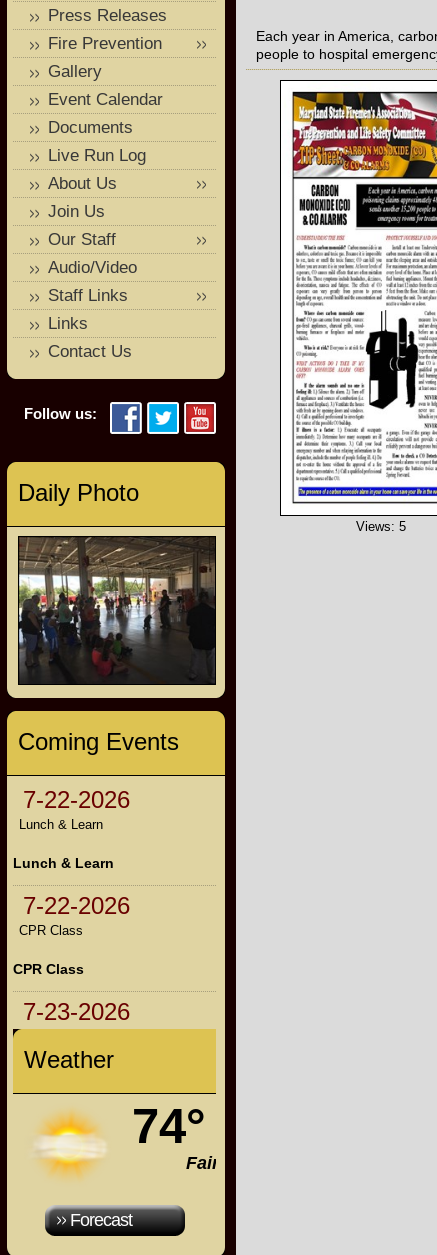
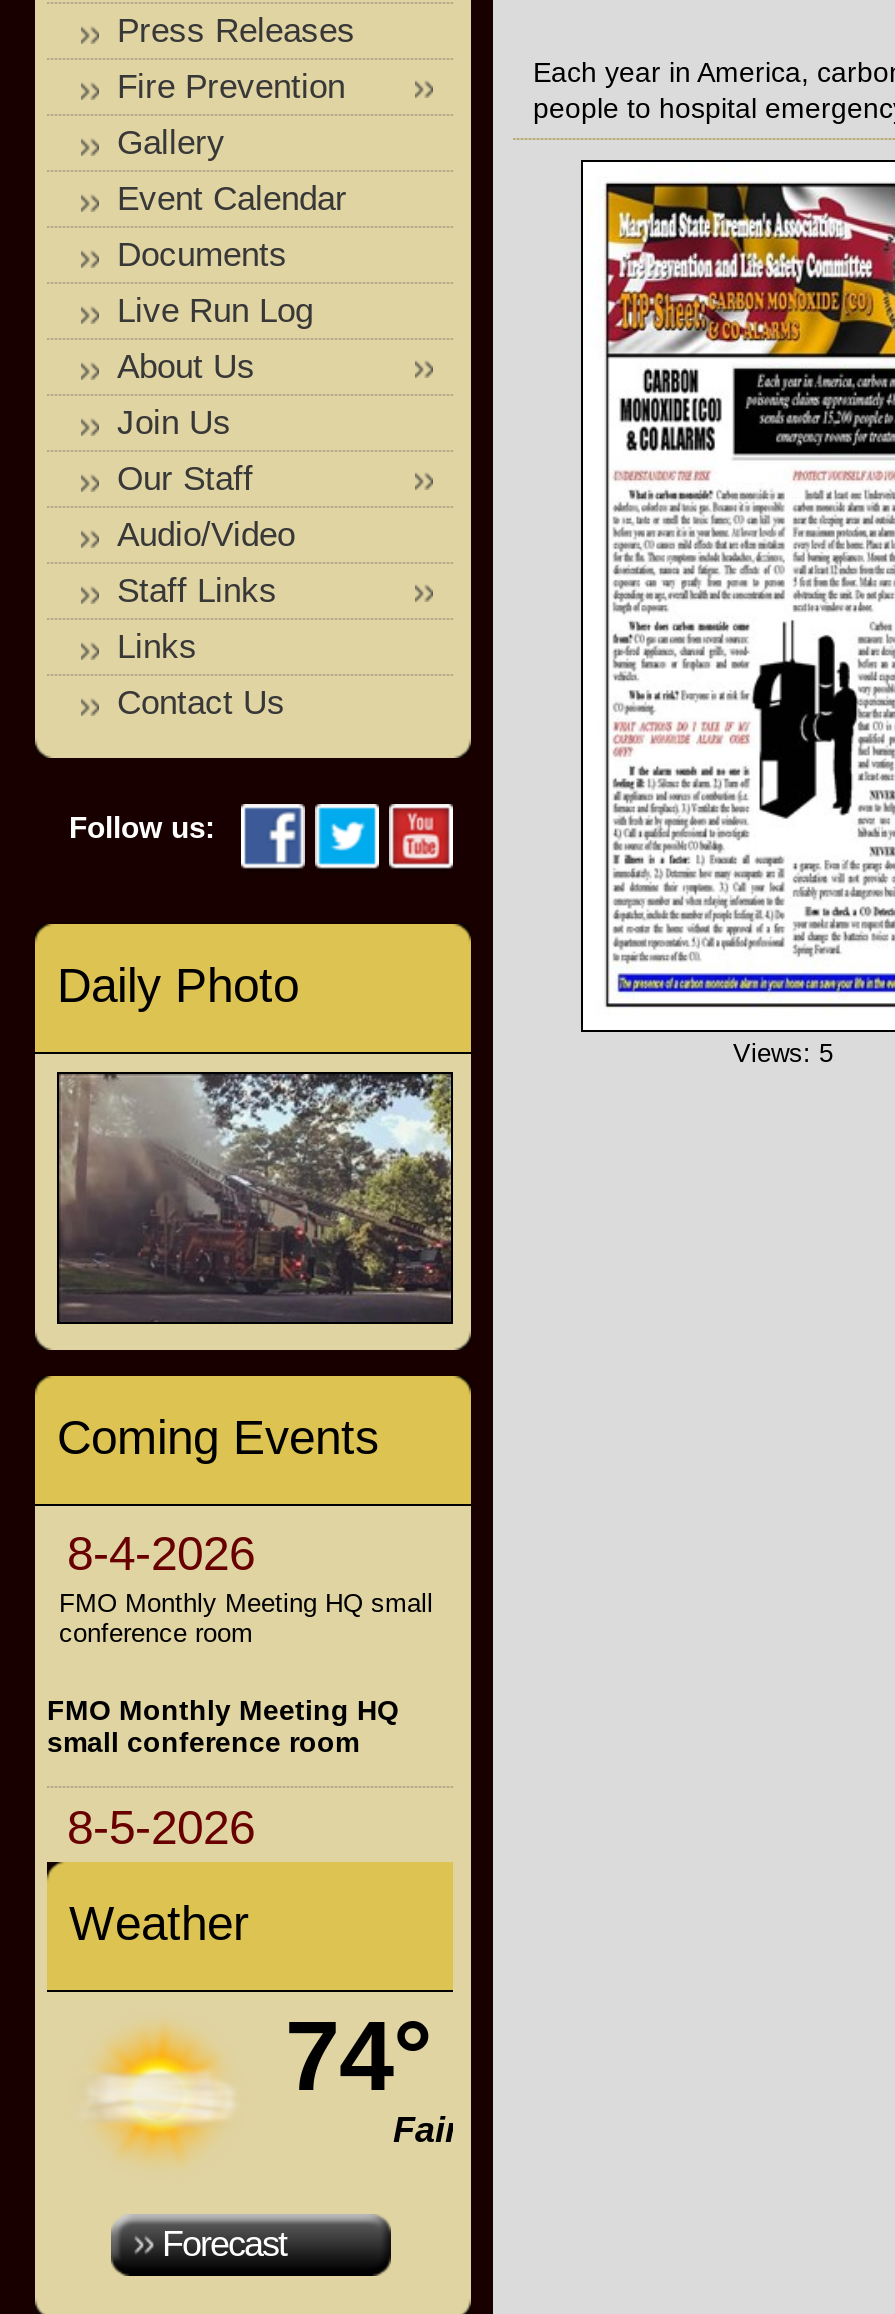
[18,536,216,684] [image] -> [57,1072,453,1320] [image]
[13,786,130,1025] 7-22-2026 | Lunch & Learn | Lunch & Learn | 7-22-2026 | CPR Class | CPR Class | 7-23-2026 -> [47,1526,433,1854] 8-4-2026 | FMO Monthly Meeting HQ small | conference room | FMO Monthly Meeting HQ | small conference room | 8-5-2026

